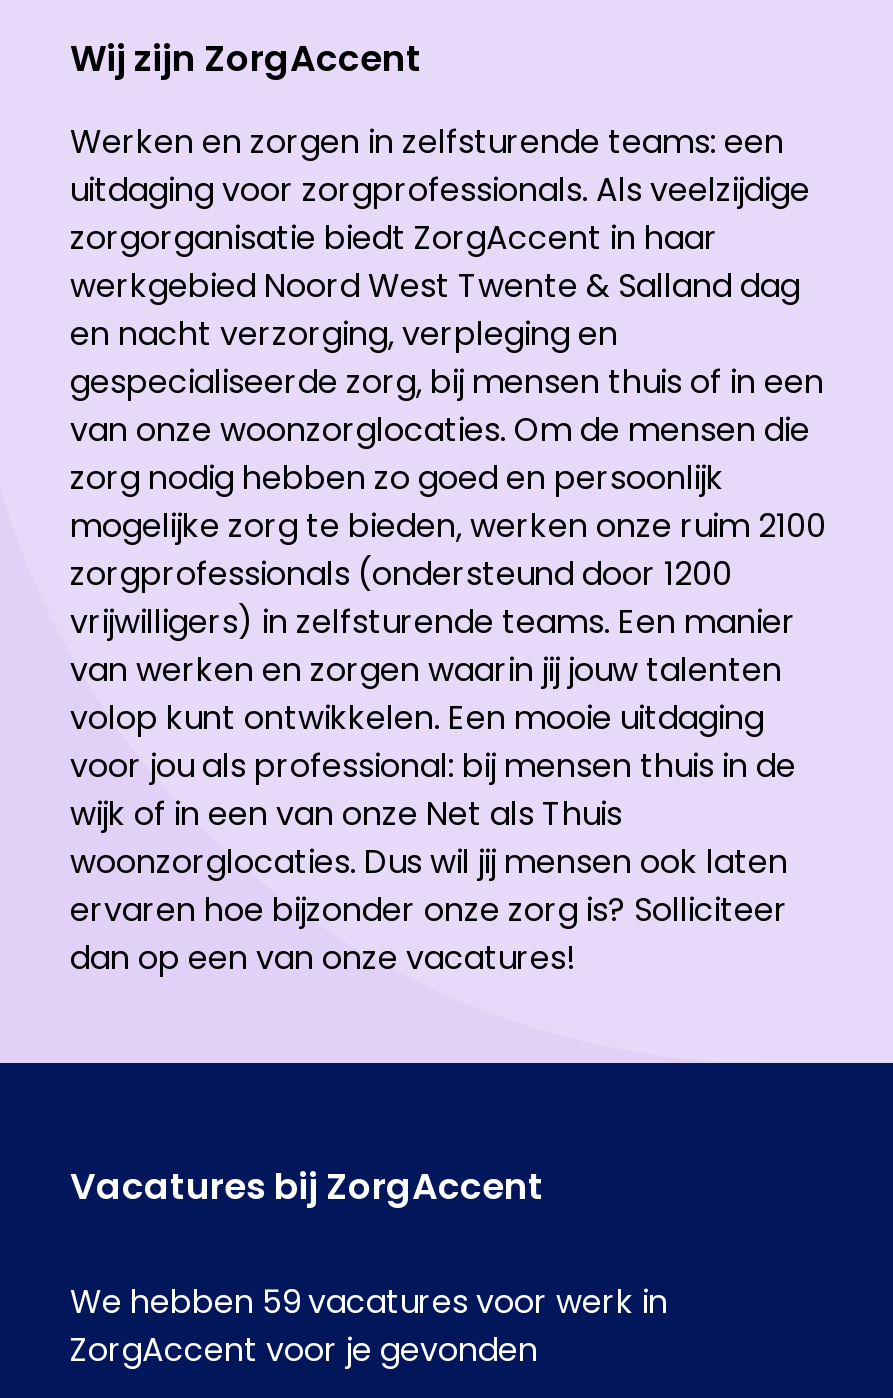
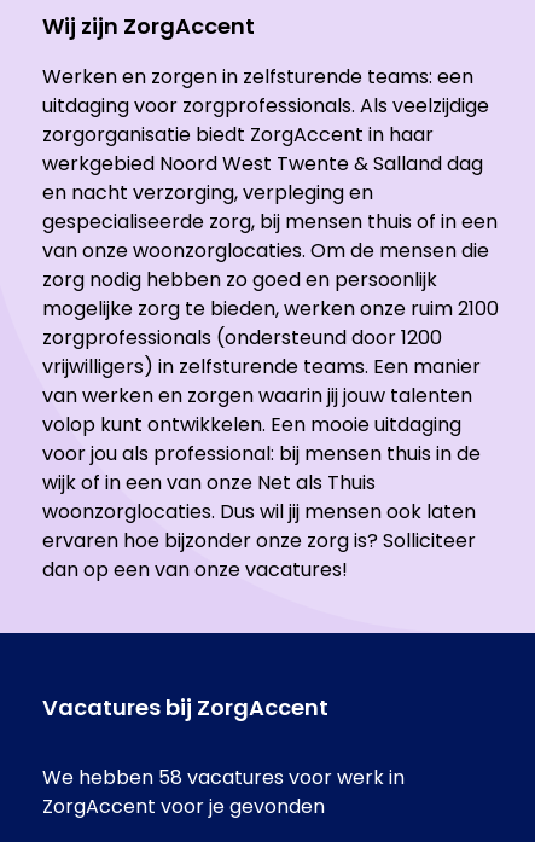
[70,1279,668,1325] We hebben 59 vacatures voor werk in -> [42,764,405,792] We hebben 58 vacatures voor werk in

